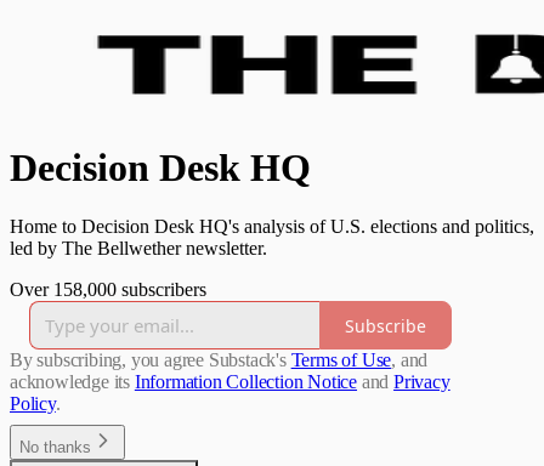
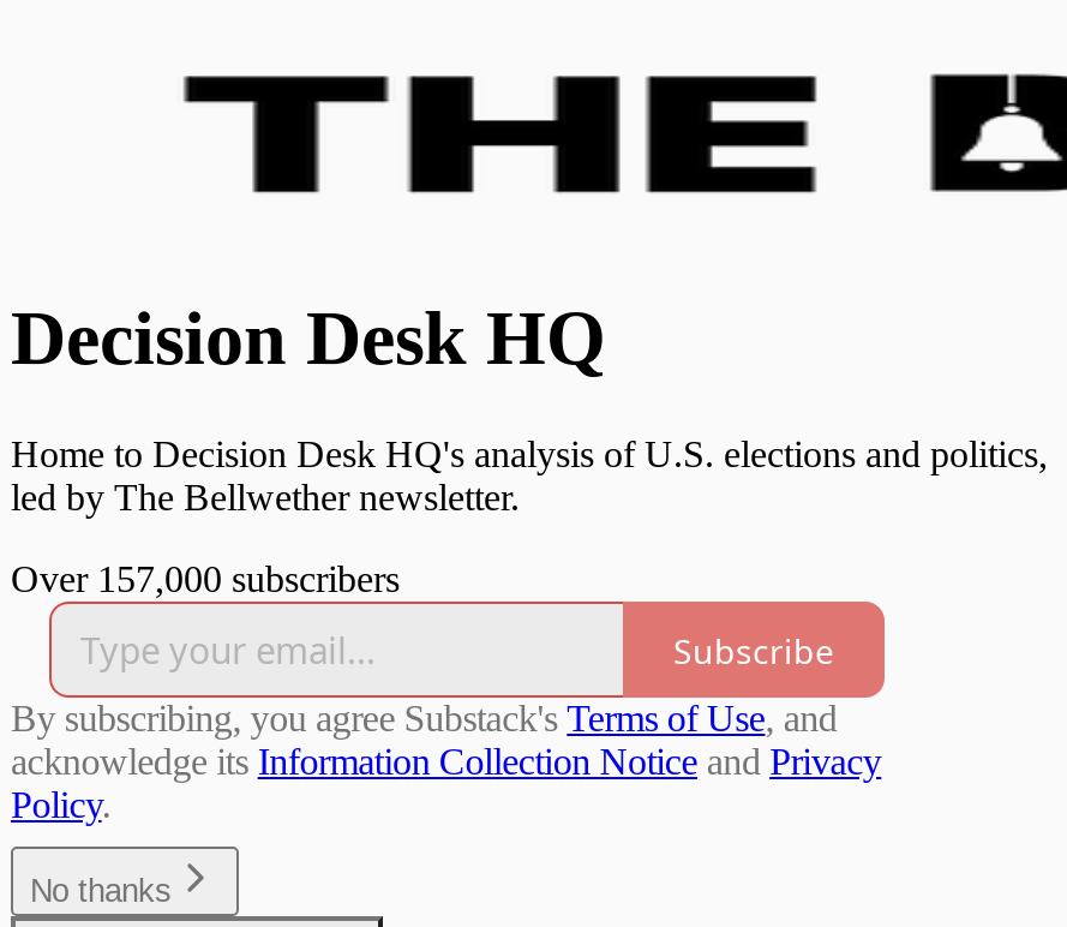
[10,280,206,300] Over 158,000 subscribers -> [11,559,400,600] Over 157,000 subscribers

